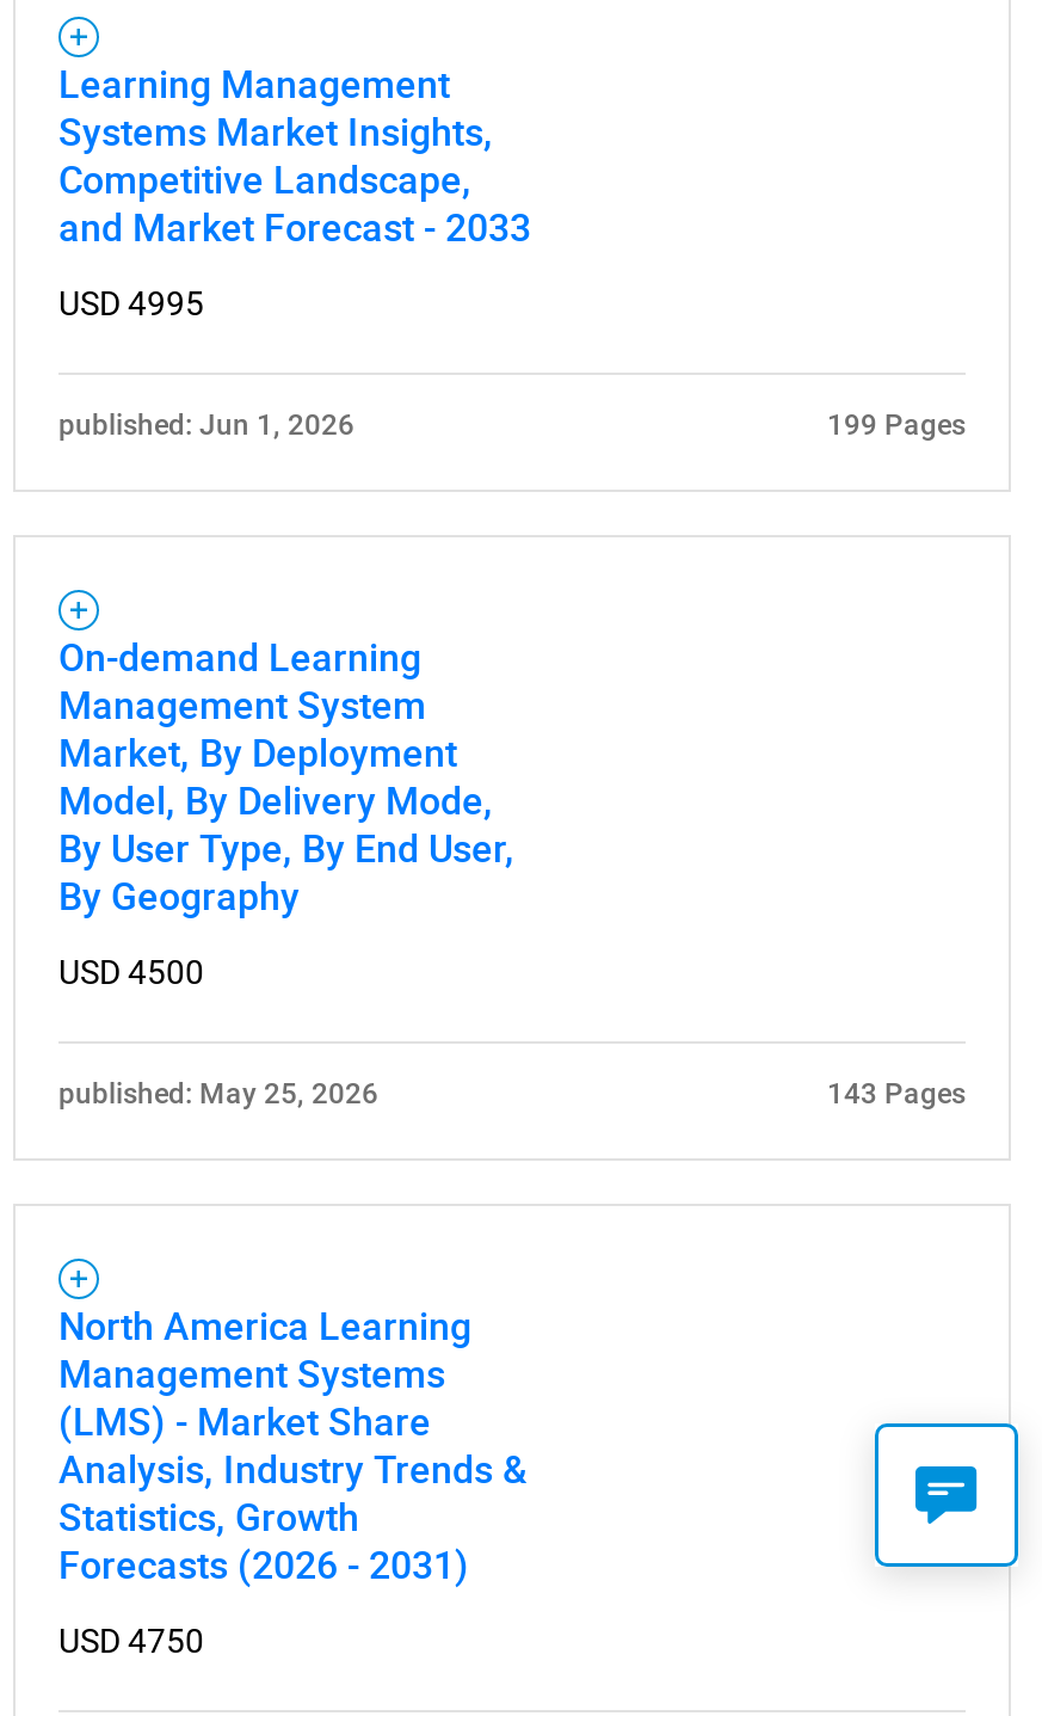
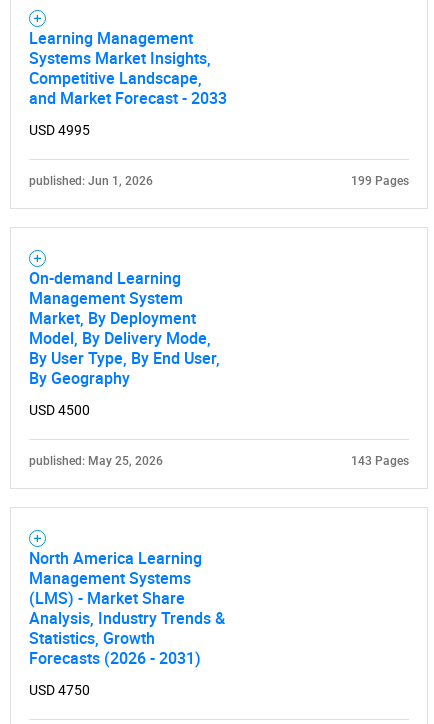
[870,1419,1023,1576] [image] -> none

